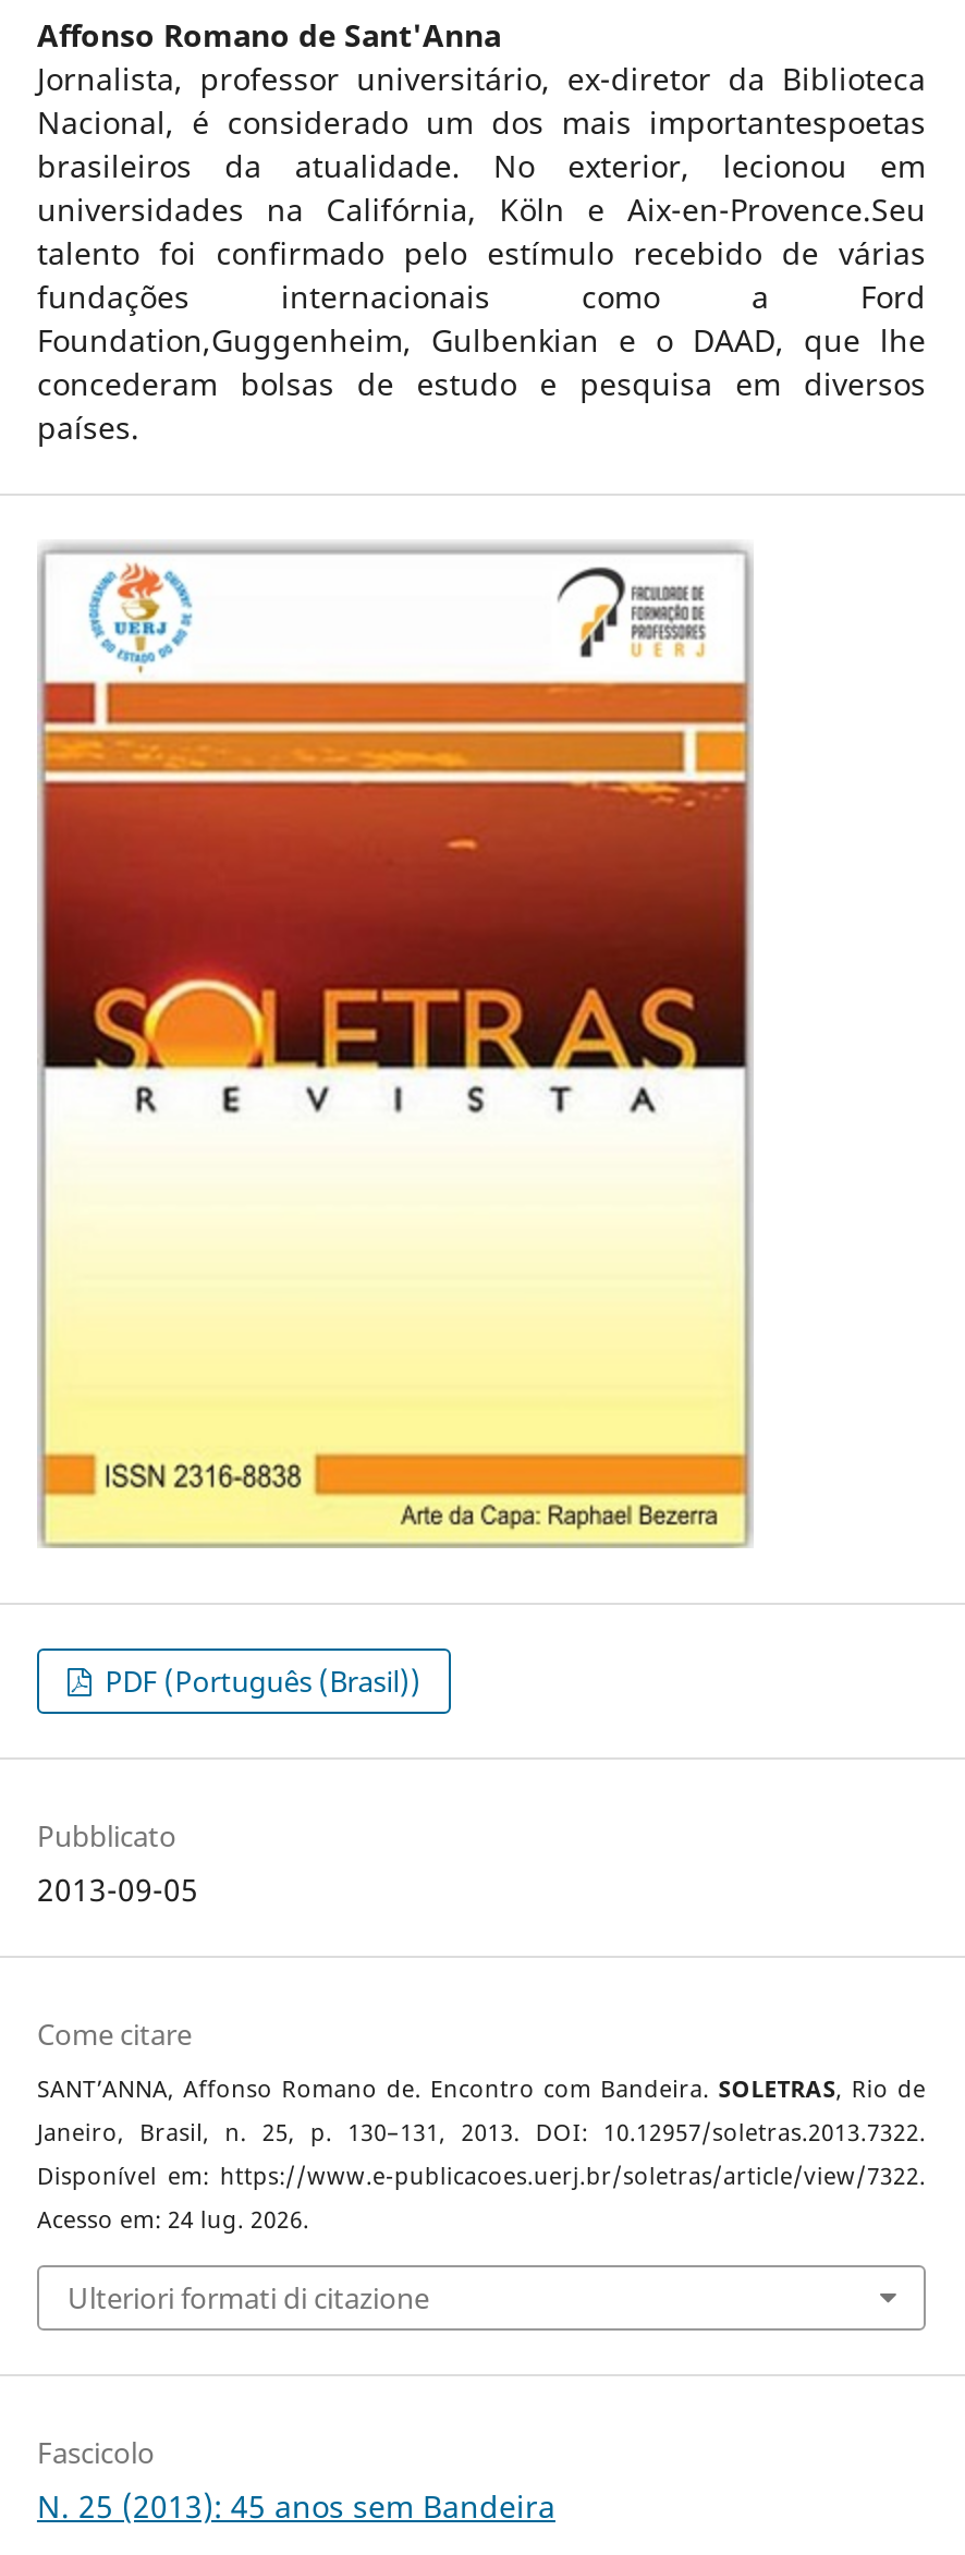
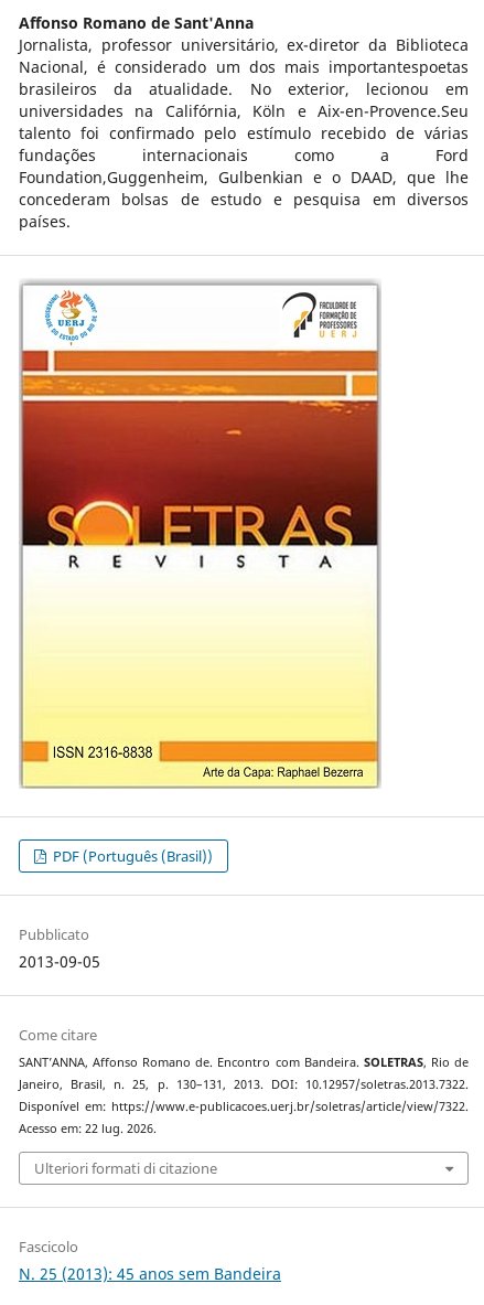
[37,2205,309,2235] Acesso em: 24 lug. 2026. -> [19,1121,157,1136] Acesso em: 22 lug. 2026.

